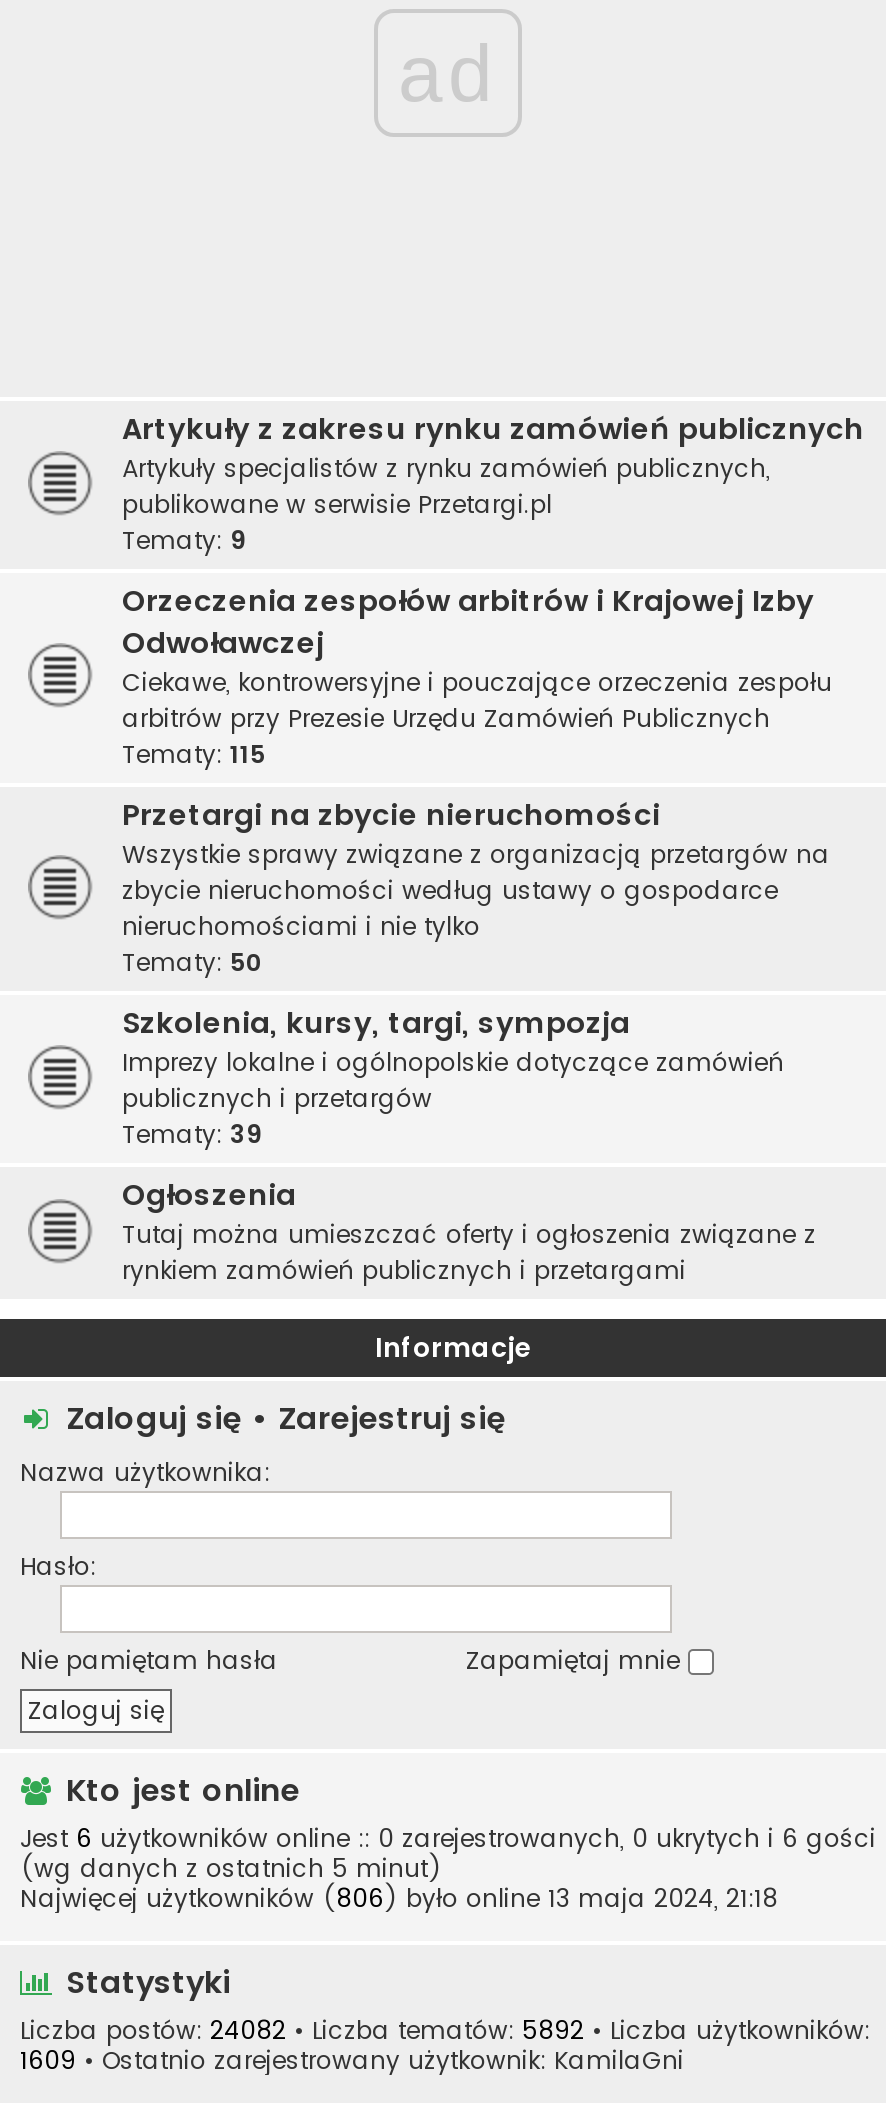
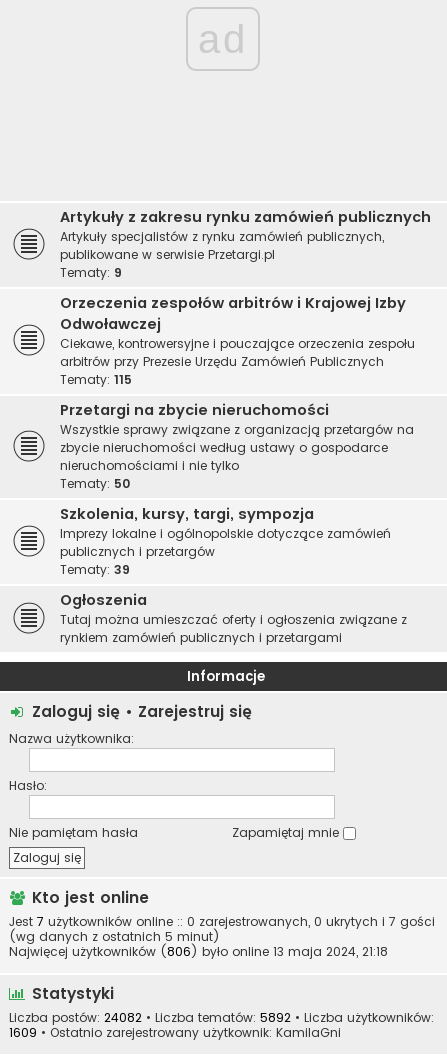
[20,1821,876,1855] Jest 6 użytkowników online :: 0 zarejestrowanych, 0 ukrytych i 6 gości -> [9,913,435,930] Jest 7 użytkowników online :: 0 zarejestrowanych, 0 ukrytych i 7 gości

